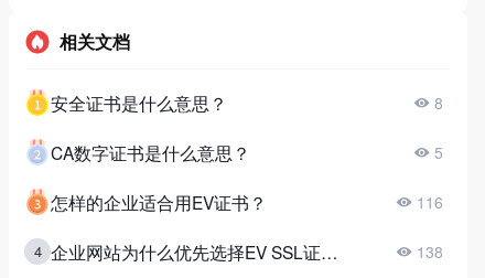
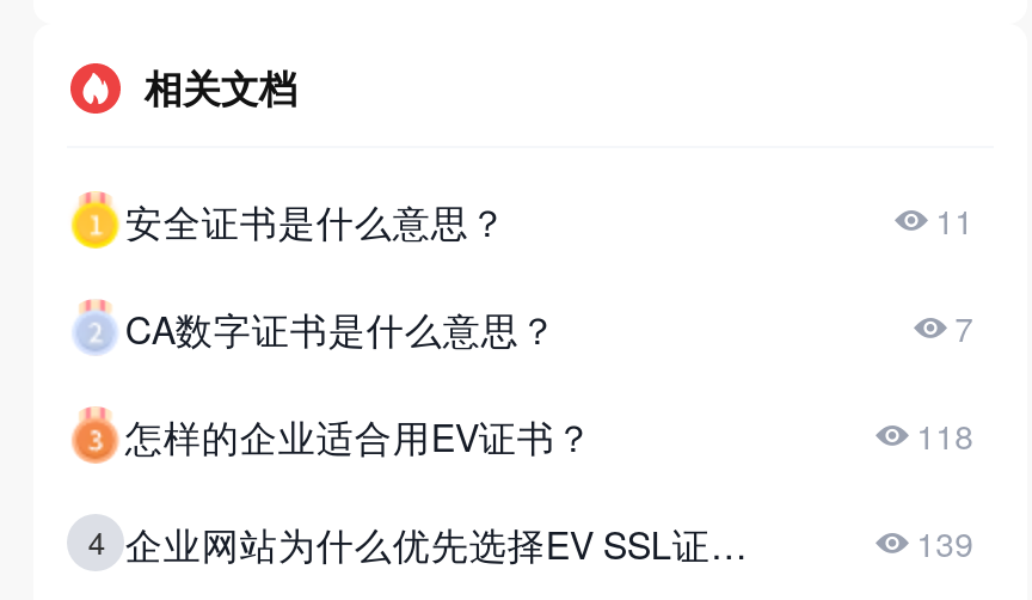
[434,91,443,113] 8 -> [936,196,974,243] 11
[434,141,443,163] 5 -> [955,303,974,351] 7
[416,191,443,213] 116 -> [917,411,974,458] 118
[416,240,443,262] 138 -> [917,518,974,566] 139

